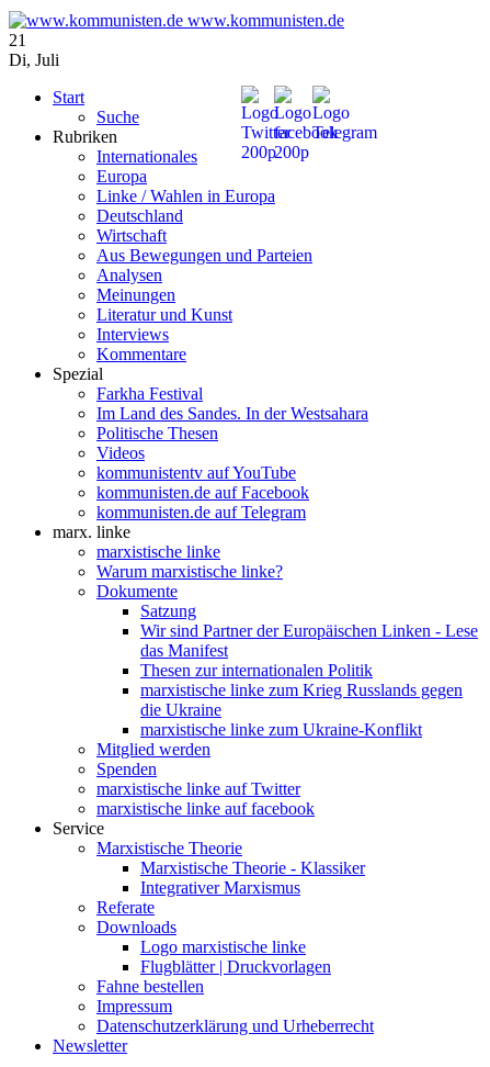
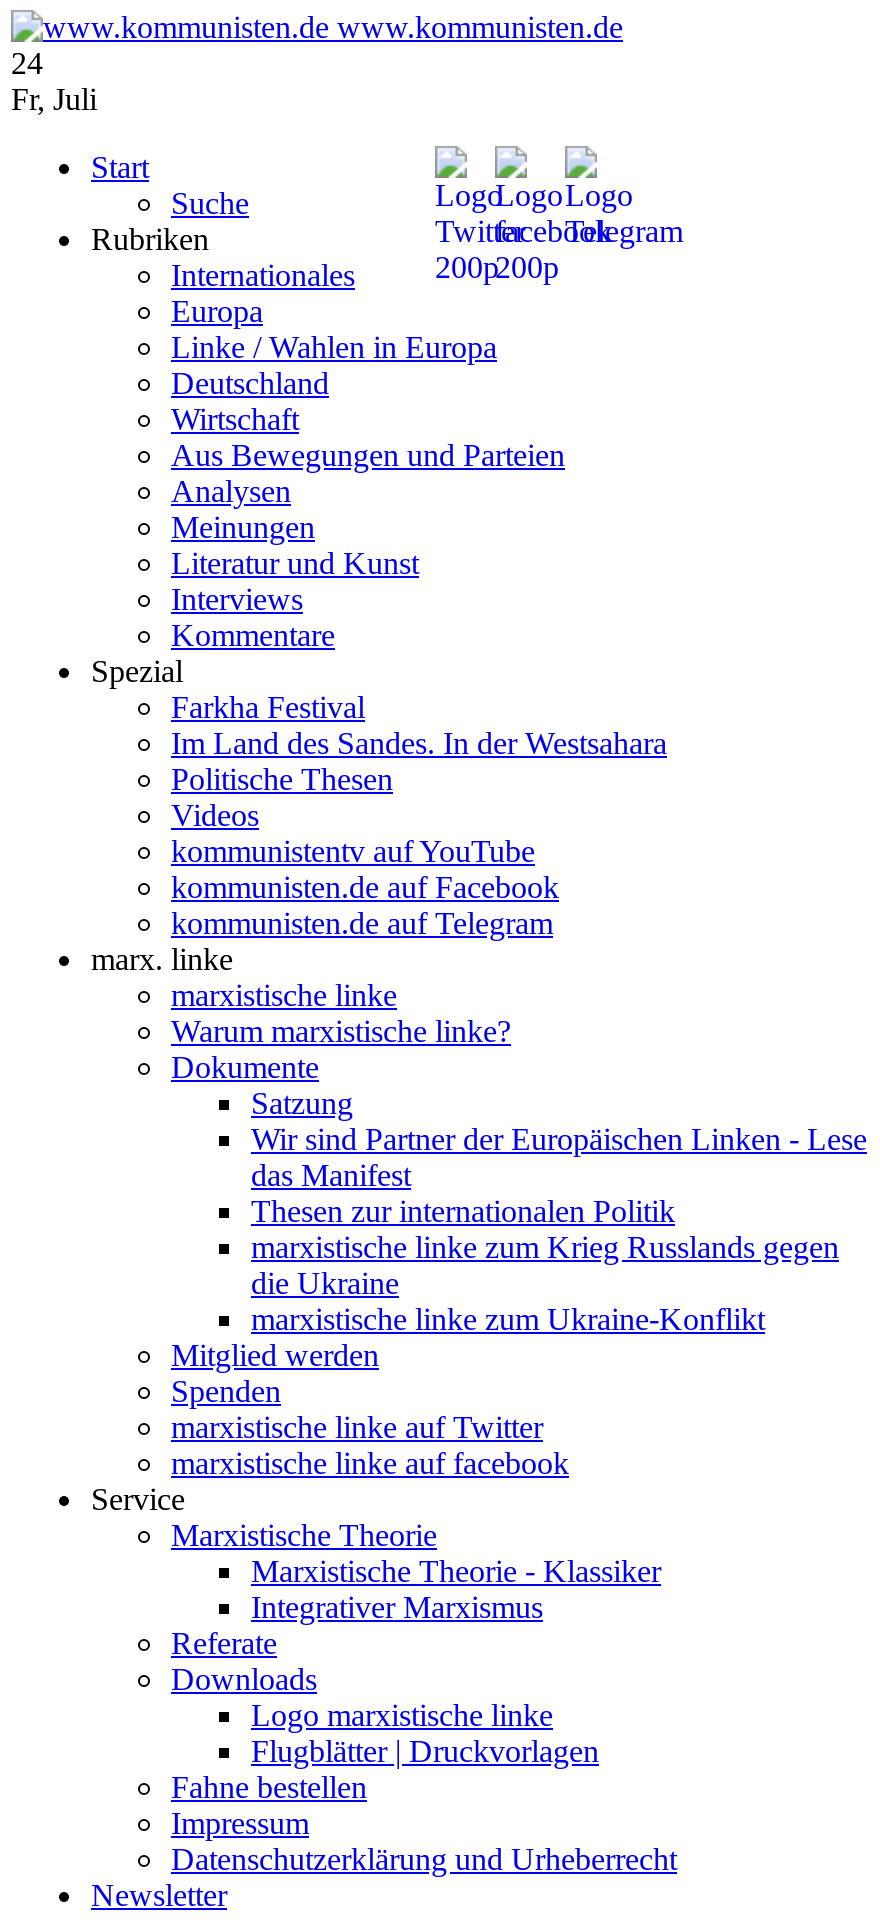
[9,31,26,49] 21 -> [11,46,43,80] 24
[9,50,59,69] Di, Juli -> [11,82,97,116] Fr, Juli

